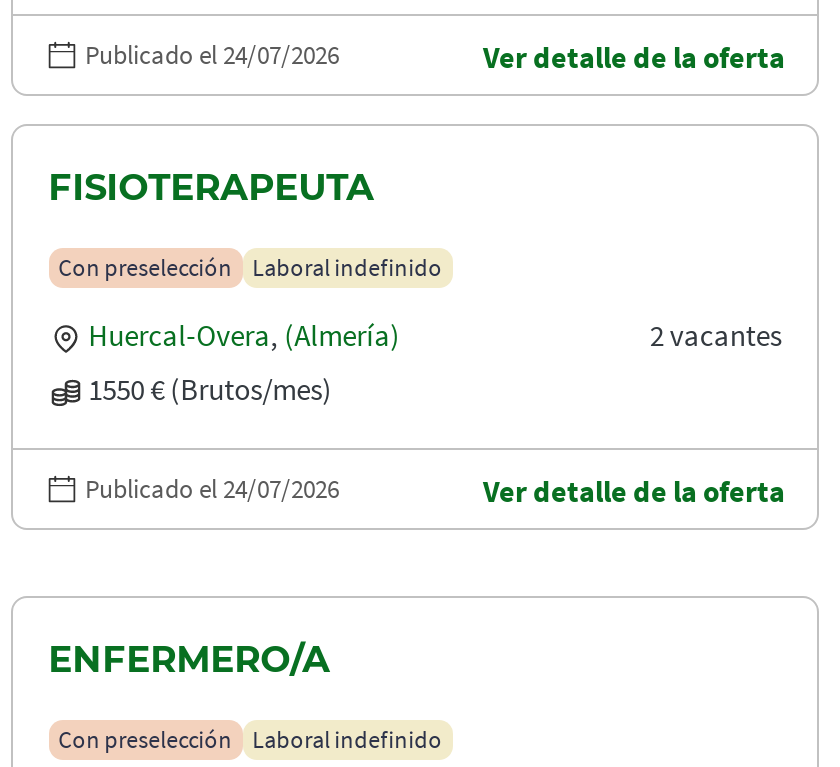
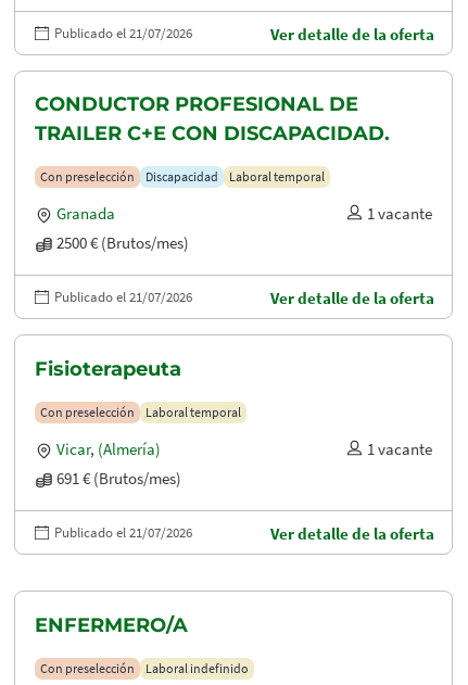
[85,38,339,72] Publicado el 24/07/2026 -> [54,24,192,42] Publicado el 21/07/2026
[48,165,374,209] FISIOTERAPEUTA -> [34,93,389,146] CONDUCTOR PROFESIONAL DE | TRAILER C+E CON DISCAPACIDAD.
[85,251,782,505] Laboral indefinido | Huercal-Overa, (Almería) | 2 vacantes | 1550 € (Brutos/mes) | Publicado el 24/07/2026 -> [34,169,434,542] Discapacidad | Laboral temporal | Granada | 1 vacante | 2500 € (Brutos/mes) | Publicado el 21/07/2026 | Ver detalle de la oferta | Fisioterapeuta | Con preselección | Laboral temporal | Vicar, (Almería) | 1 vacante | 691 € (Brutos/mes) | Publicado el 21/07/2026

